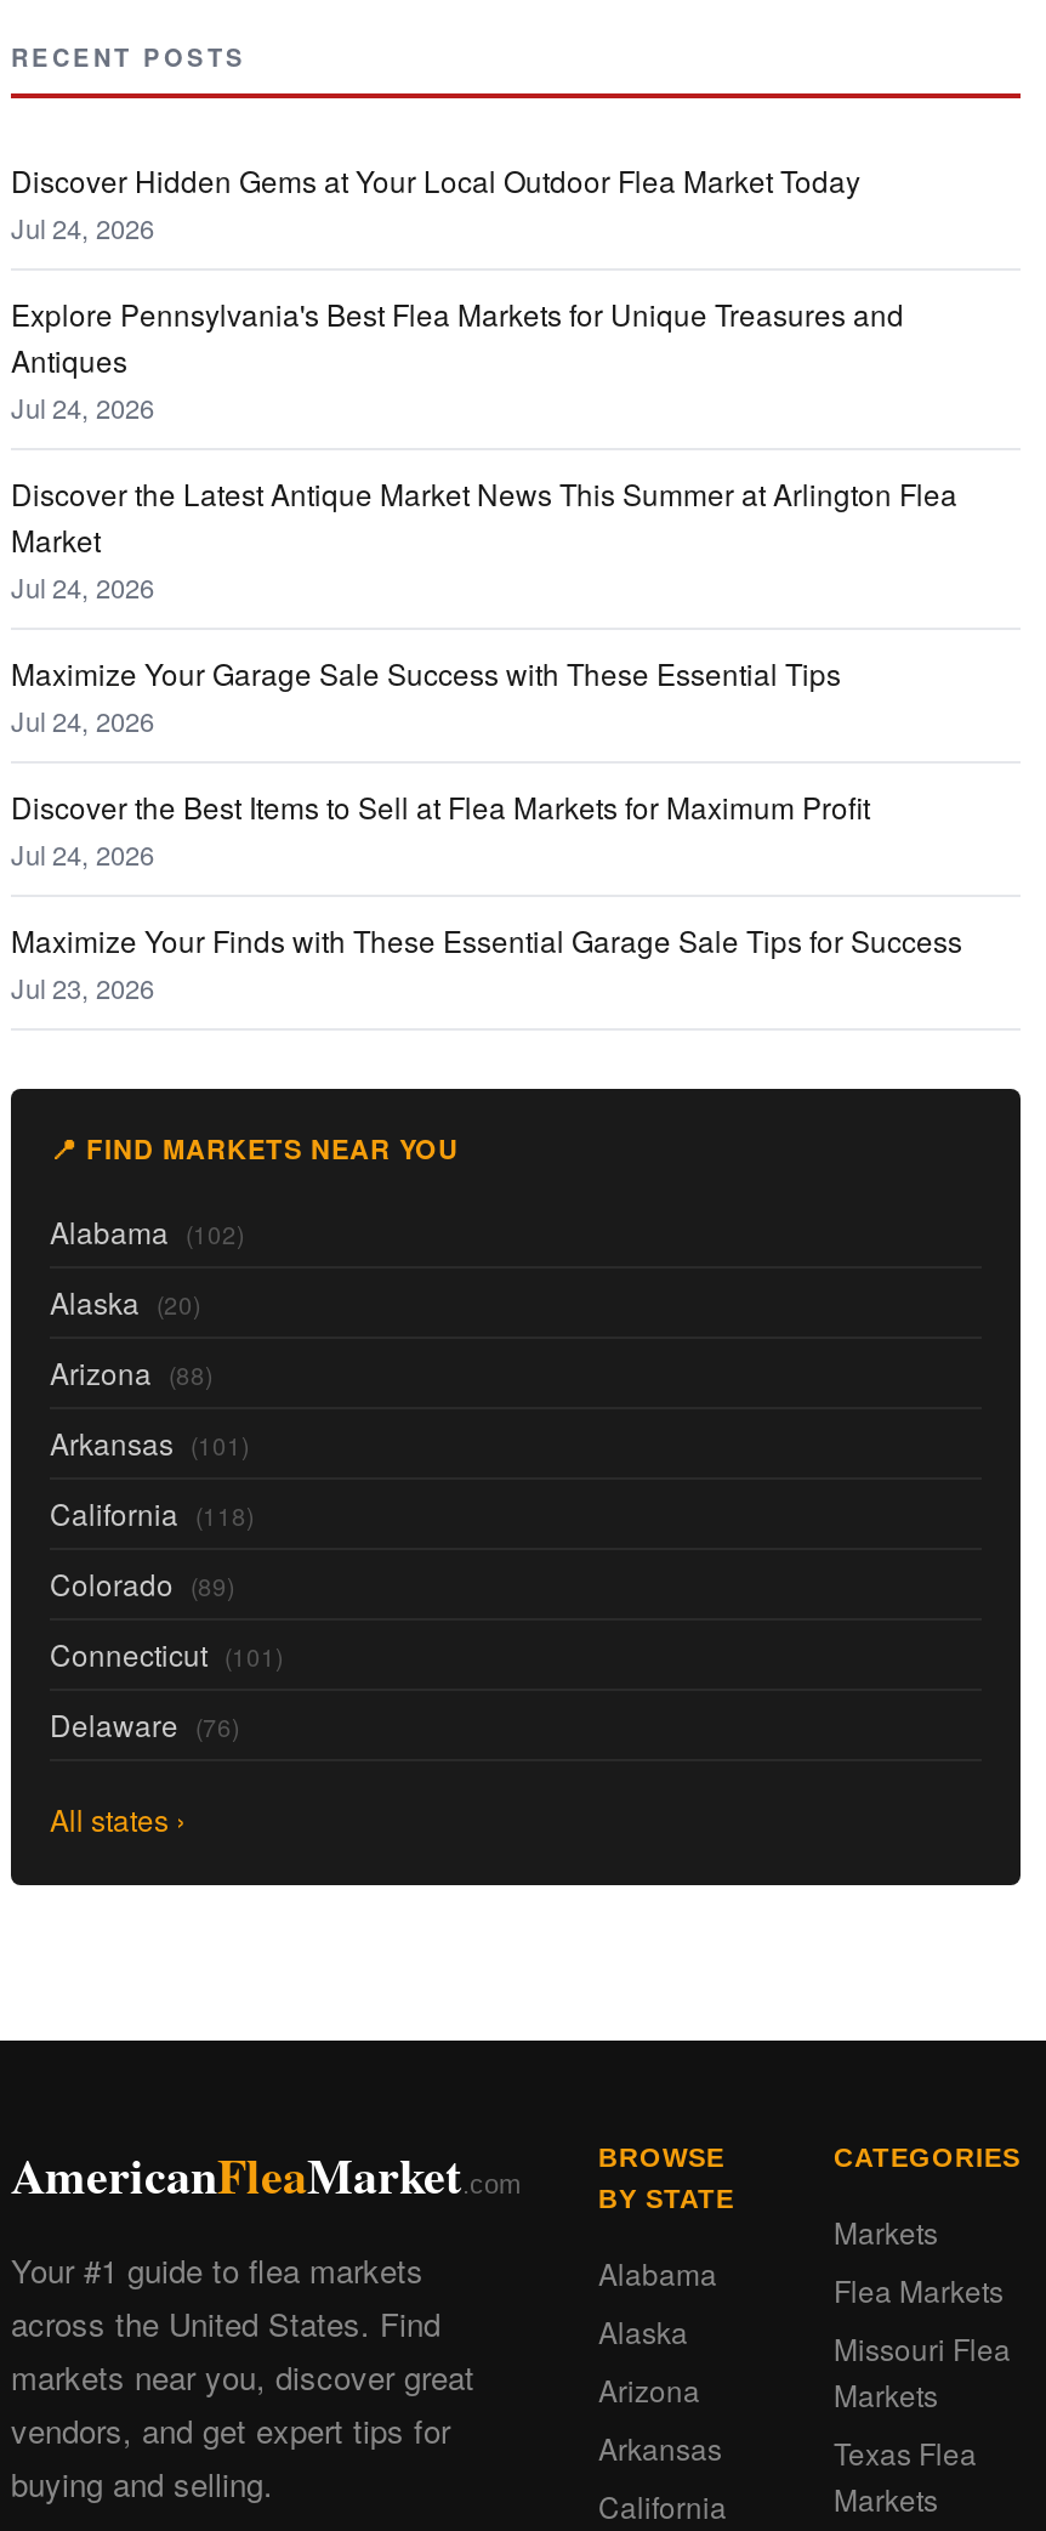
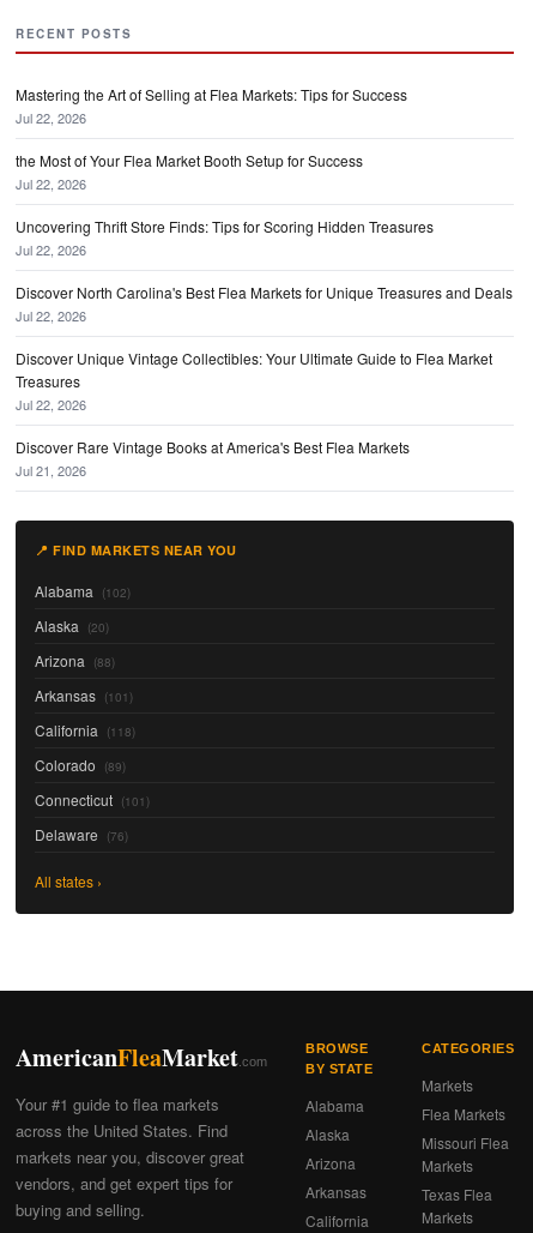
[11,158,860,245] Discover Hidden Gems at Your Local Outdoor Flea Market Today | Jul 24, 2026 -> [16,83,407,127] Mastering the Art of Selling at Flea Markets: Tips for Success | Jul 22, 2026
[11,292,904,425] Explore Pennsylvania's Best Flea Markets for Unique Treasures and | Antiques | Jul 24, 2026 -> [16,149,363,193] the Most of Your Flea Market Booth Setup for Success | Jul 22, 2026
[11,471,957,605] Discover the Latest Antique Market News This Summer at Arlington Flea | Market | Jul 24, 2026 -> [16,215,434,259] Uncovering Thrift Store Finds: Tips for Scoring Hidden Treasures | Jul 22, 2026
[11,651,841,738] Maximize Your Garage Sale Success with These Essential Tips | Jul 24, 2026 -> [16,281,513,325] Discover North Carolina's Best Flea Markets for Unique Treasures and Deals | Jul 22, 2026
[11,784,870,872] Discover the Best Items to Sell at Flea Markets for Maximum Profit | Jul 24, 2026 -> [16,347,492,413] Discover Unique Vintage Collectibles: Your Ultimate Guide to Flea Market | Treasures | Jul 22, 2026
[11,918,962,1005] Maximize Your Finds with These Essential Garage Sale Tips for Success | Jul 23, 2026 -> [16,436,410,479] Discover Rare Vintage Books at America's Best Flea Markets | Jul 21, 2026

